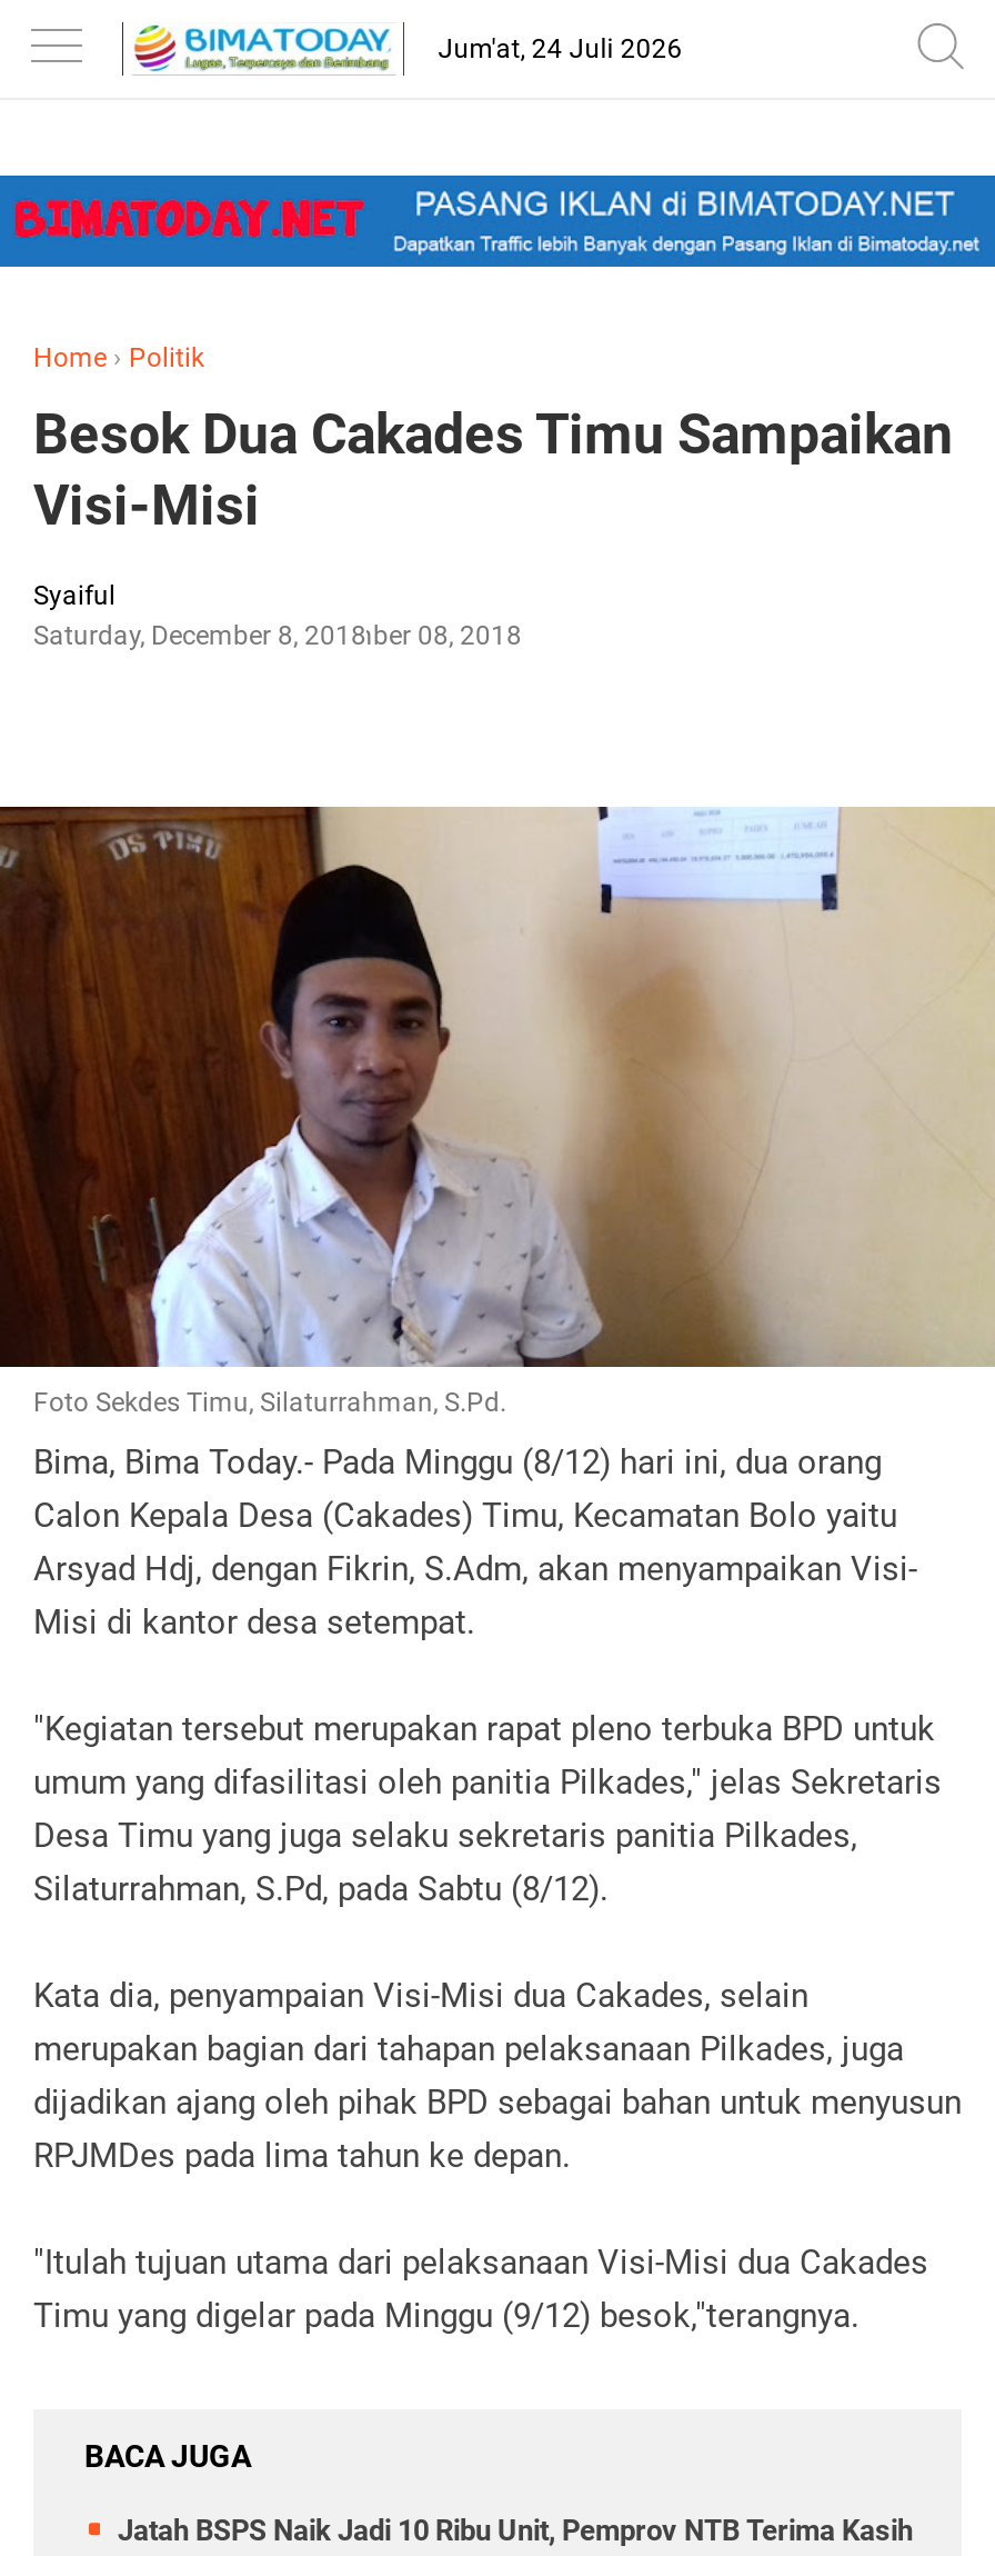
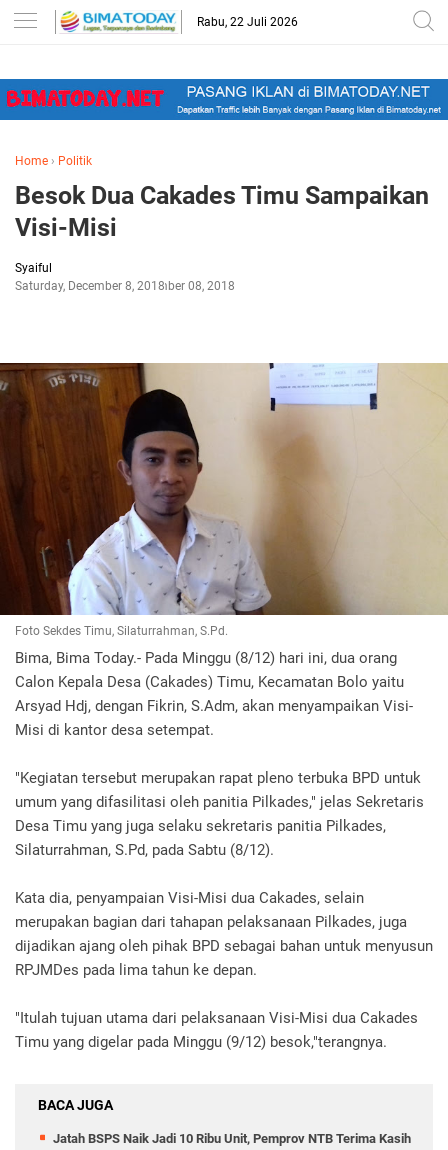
[438,33,683,64] Jum'at, 24 Juli 2026 -> [197,15,298,29] Rabu, 22 Juli 2026

